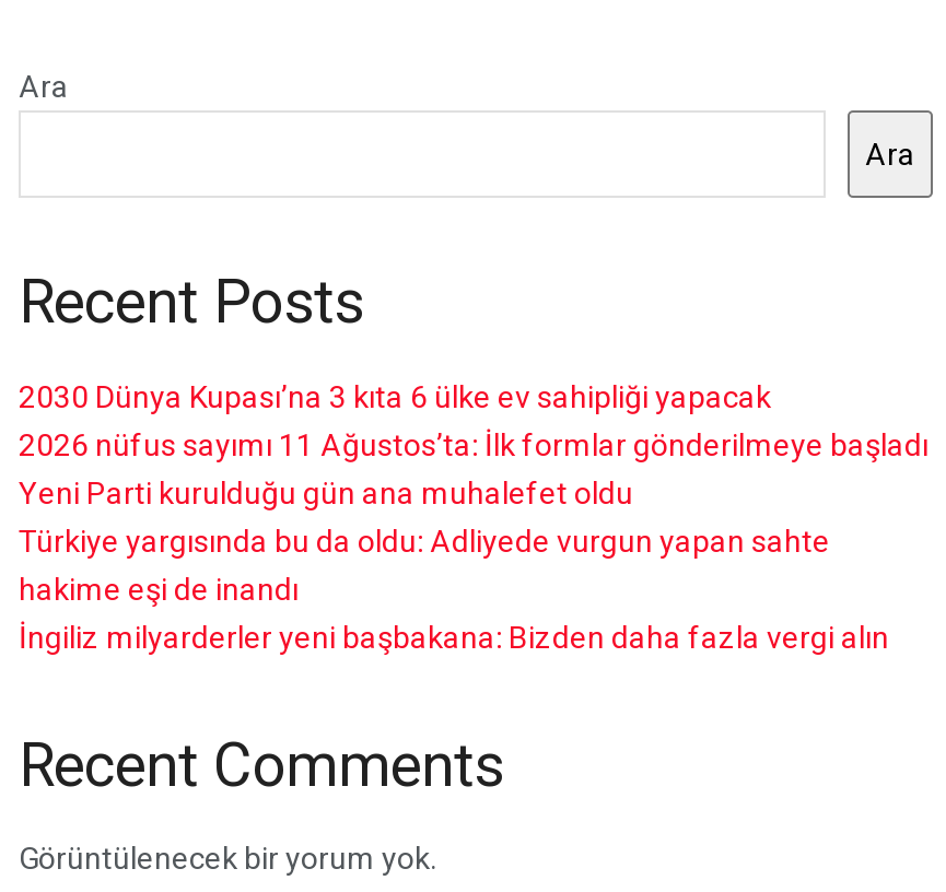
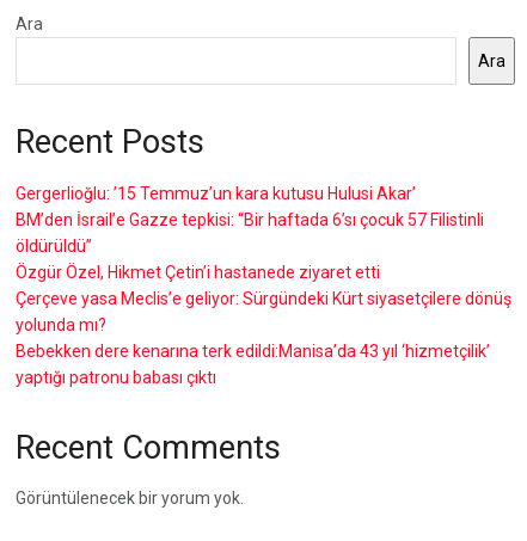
[19,379,929,654] 2030 Dünya Kupası’na 3 kıta 6 ülke ev sahipliği yapacak | 2026 nüfus sayımı 11 Ağustos’ta: İlk formlar gönderilmeye başladı | Yeni Parti kurulduğu gün ana muhalefet oldu | Türkiye yargısında bu da oldu: Adliyede vurgun yapan sahte | hakime eşi de inandı | İngiliz milyarderler yeni başbakana: Bizden daha fazla vergi alın -> [16,184,511,387] Gergerlioğlu: ’15 Temmuz’un kara kutusu Hulusi Akar’ | BM’den İsrail’e Gazze tepkisi: “Bir haftada 6’sı çocuk 57 Filistinli | öldürüldü” | Özgür Özel, Hikmet Çetin’i hastanede ziyaret etti | Çerçeve yasa Meclis’e geliyor: Sürgündeki Kürt siyasetçilere dönüş | yolunda mı? | Bebekken dere kenarına terk edildi:Manisa’da 43 yıl ‘hizmetçilik’ | yaptığı patronu babası çıktı

